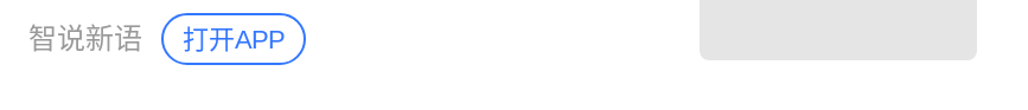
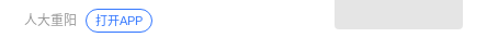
[28,24,142,57] 智说新语 -> [24,13,77,28] 人大重阳

